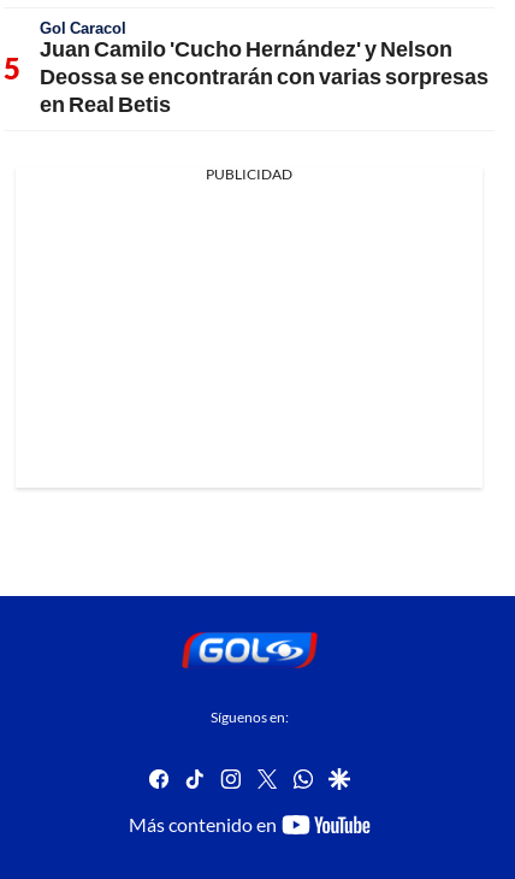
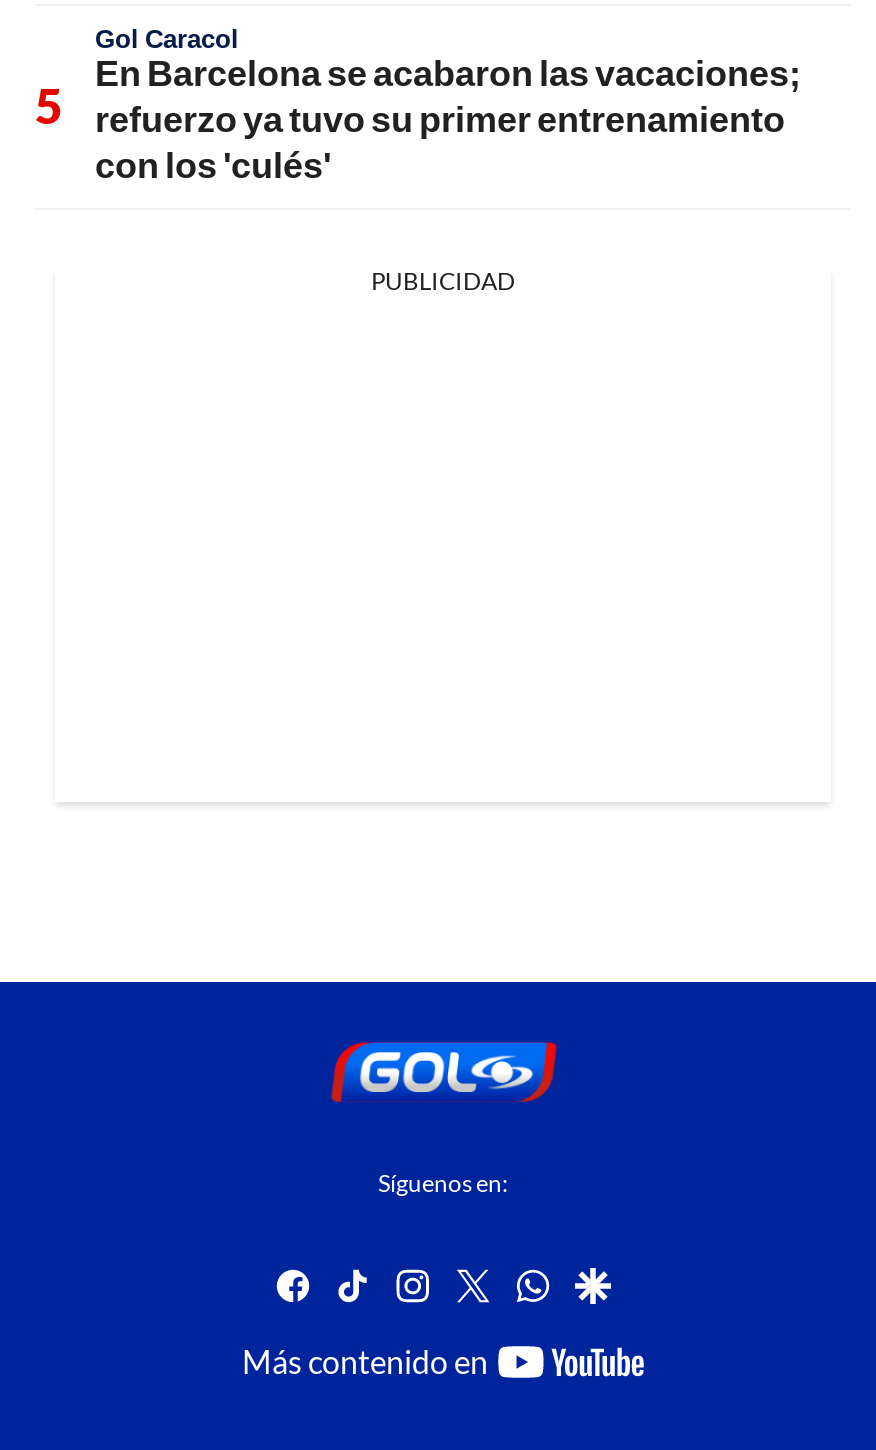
[40,35,489,116] Juan Camilo 'Cucho Hernández' y Nelson | Deossa se encontrarán con varias sorpresas | en Real Betis -> [95,49,801,185] En Barcelona se acabaron las vacaciones; | refuerzo ya tuvo su primer entrenamiento | con los 'culés'

